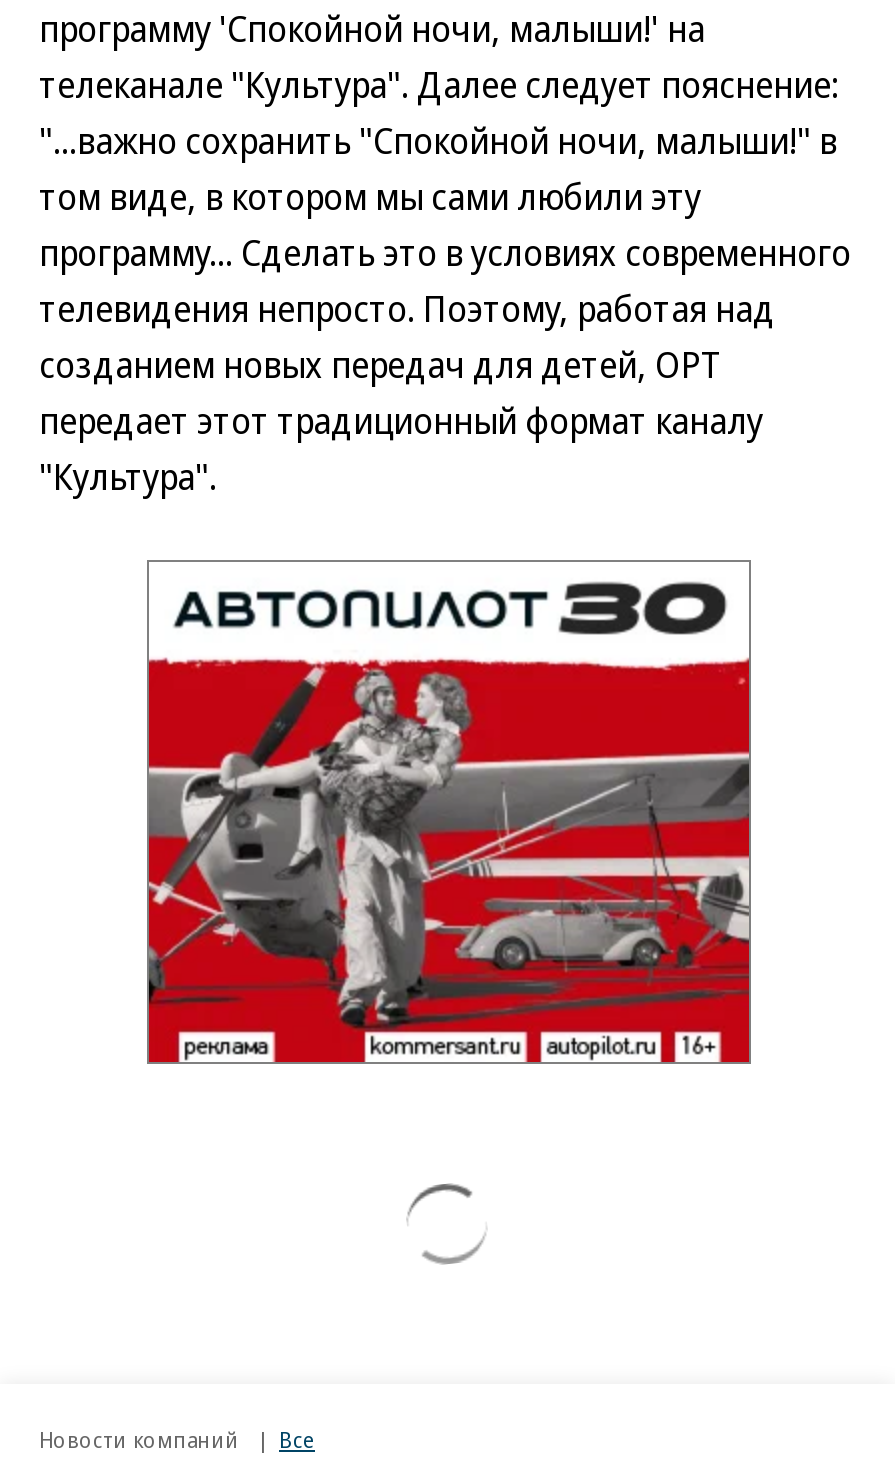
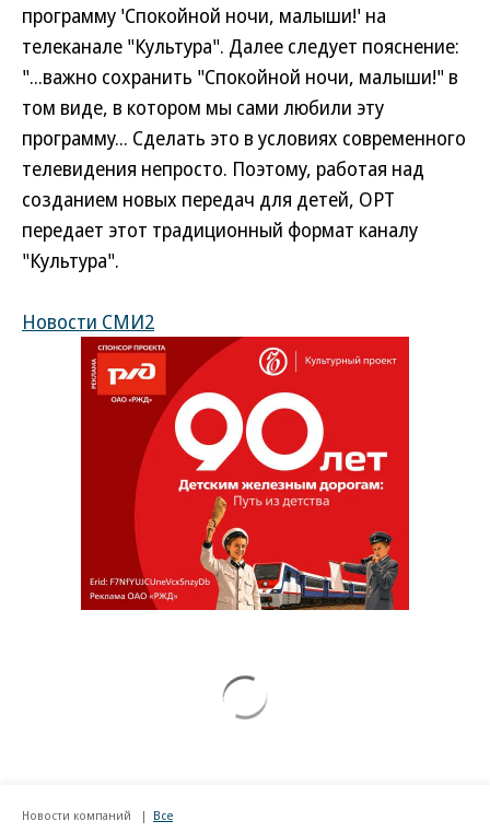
none -> [22,308,154,335] Новости СМИ2
[145,560,753,1064] [image] -> [80,336,411,611] [image]

